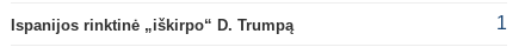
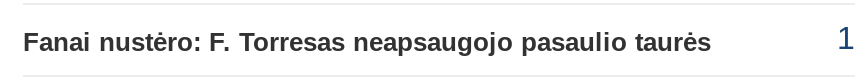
[11,16,294,34] Ispanijos rinktinė „iškirpo“ D. Trumpą -> [23,27,711,57] Fanai nustėro: F. Torresas neapsaugojo pasaulio taurės

